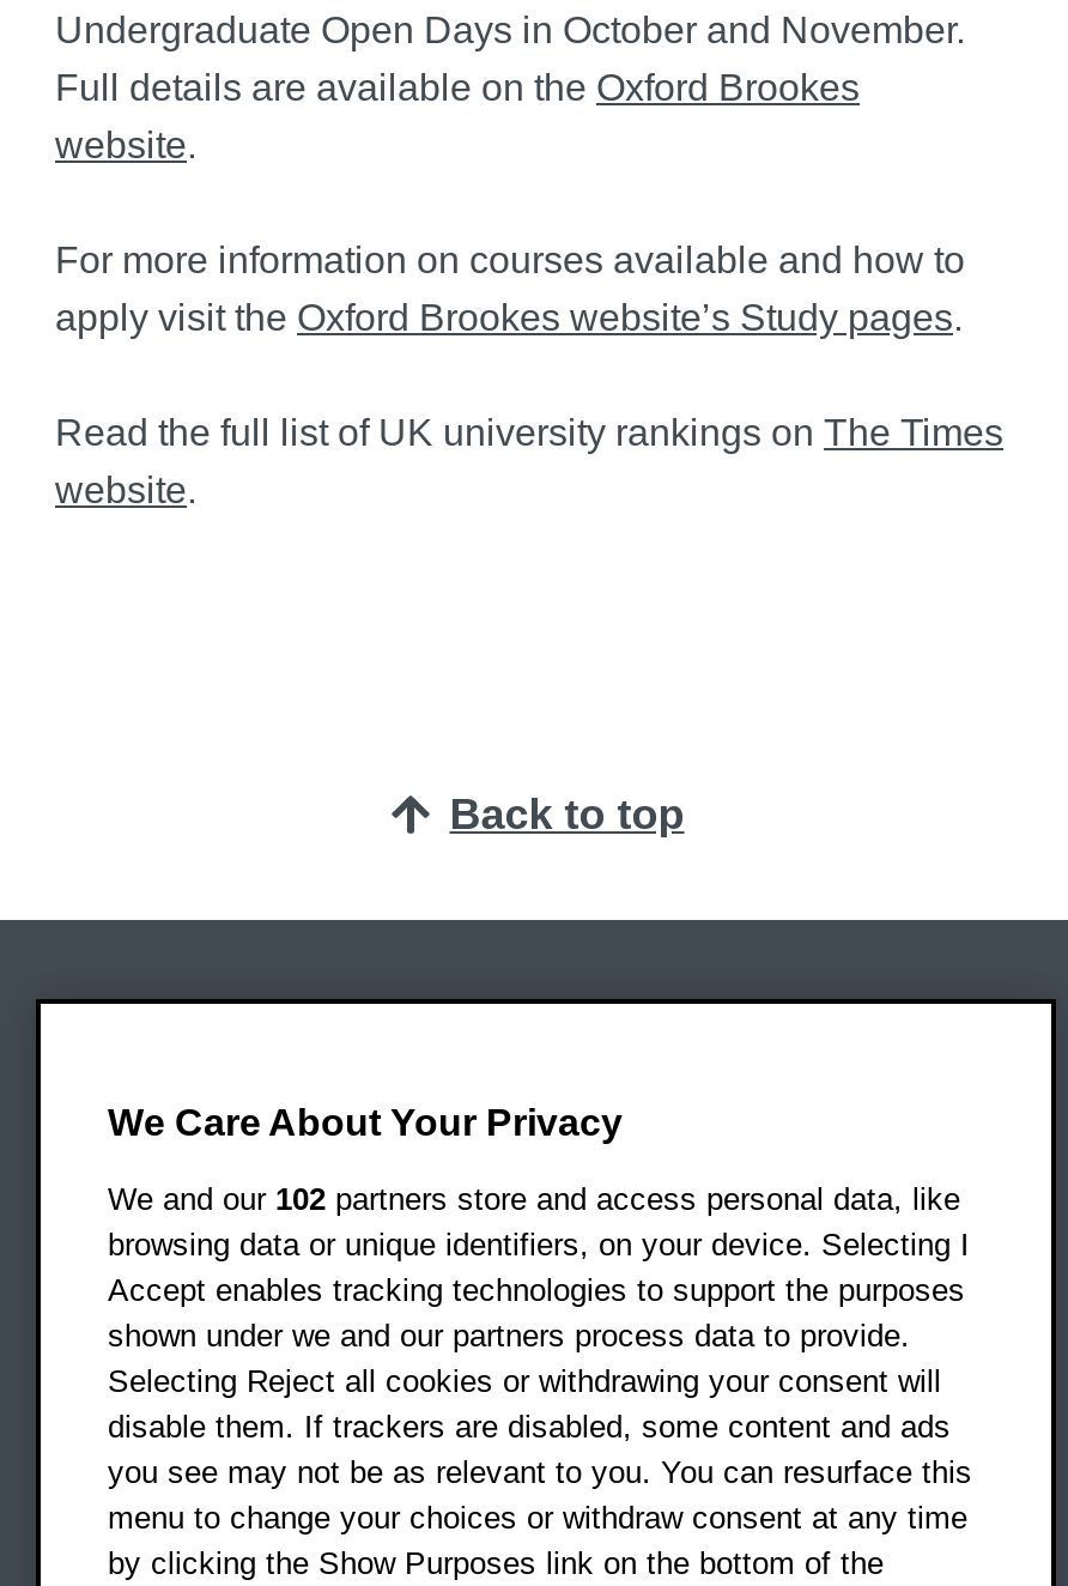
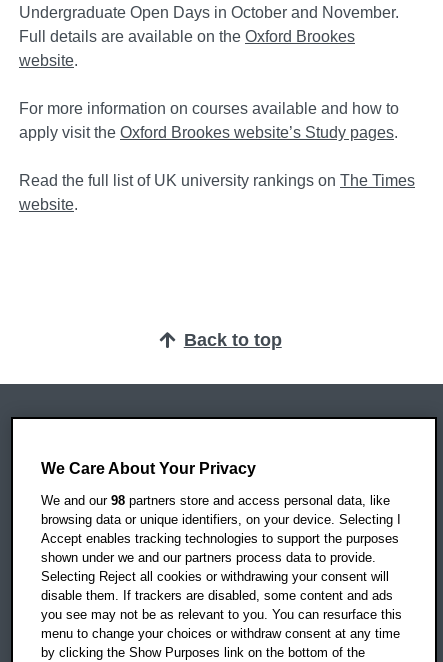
[108,1181,960,1217] We and our 102 partners store and access personal data, like -> [41,493,390,508] We and our 98 partners store and access personal data, like

